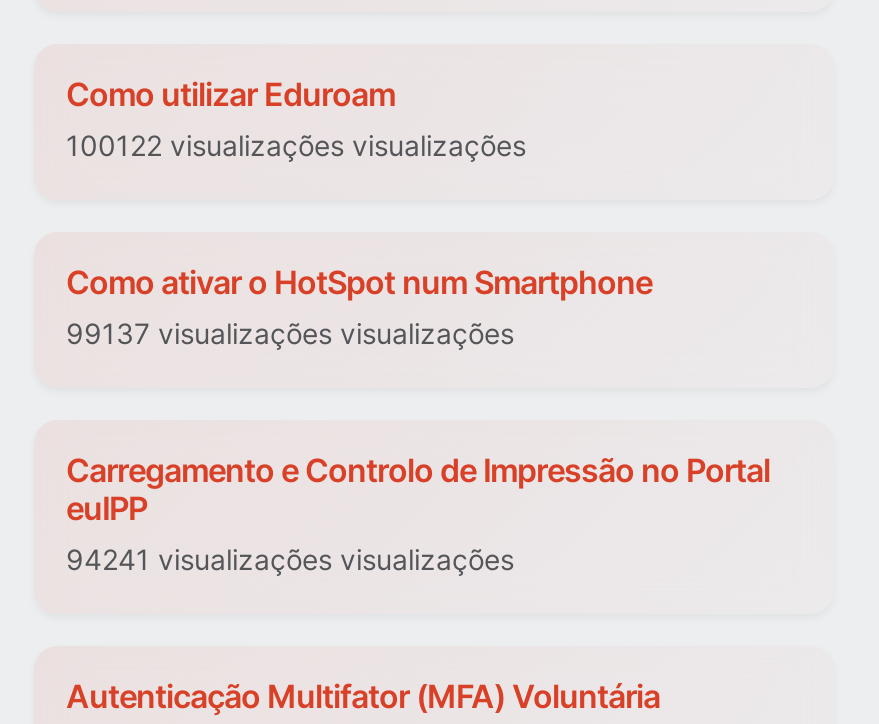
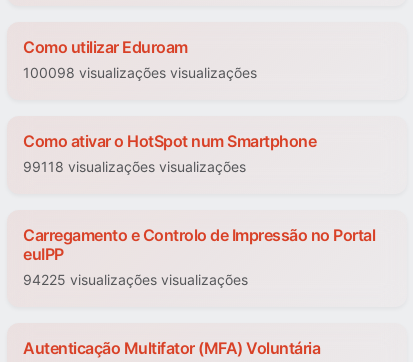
[66,129,526,163] 100122 visualizações visualizações -> [23,64,257,81] 100098 visualizações visualizações
[66,317,514,351] 99137 visualizações visualizações -> [23,158,246,175] 99118 visualizações visualizações
[66,543,514,577] 94241 visualizações visualizações -> [23,271,248,288] 94225 visualizações visualizações

